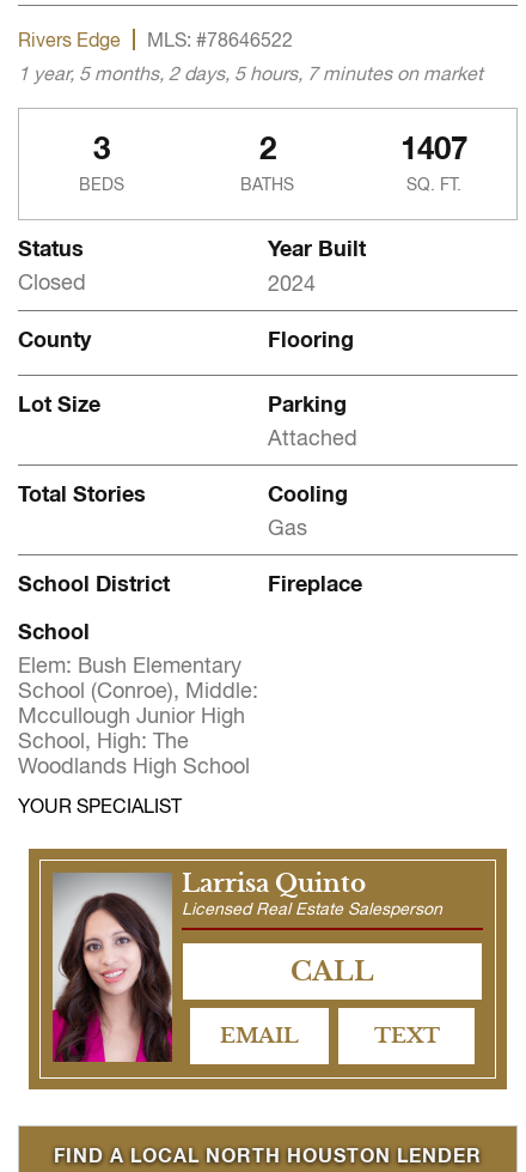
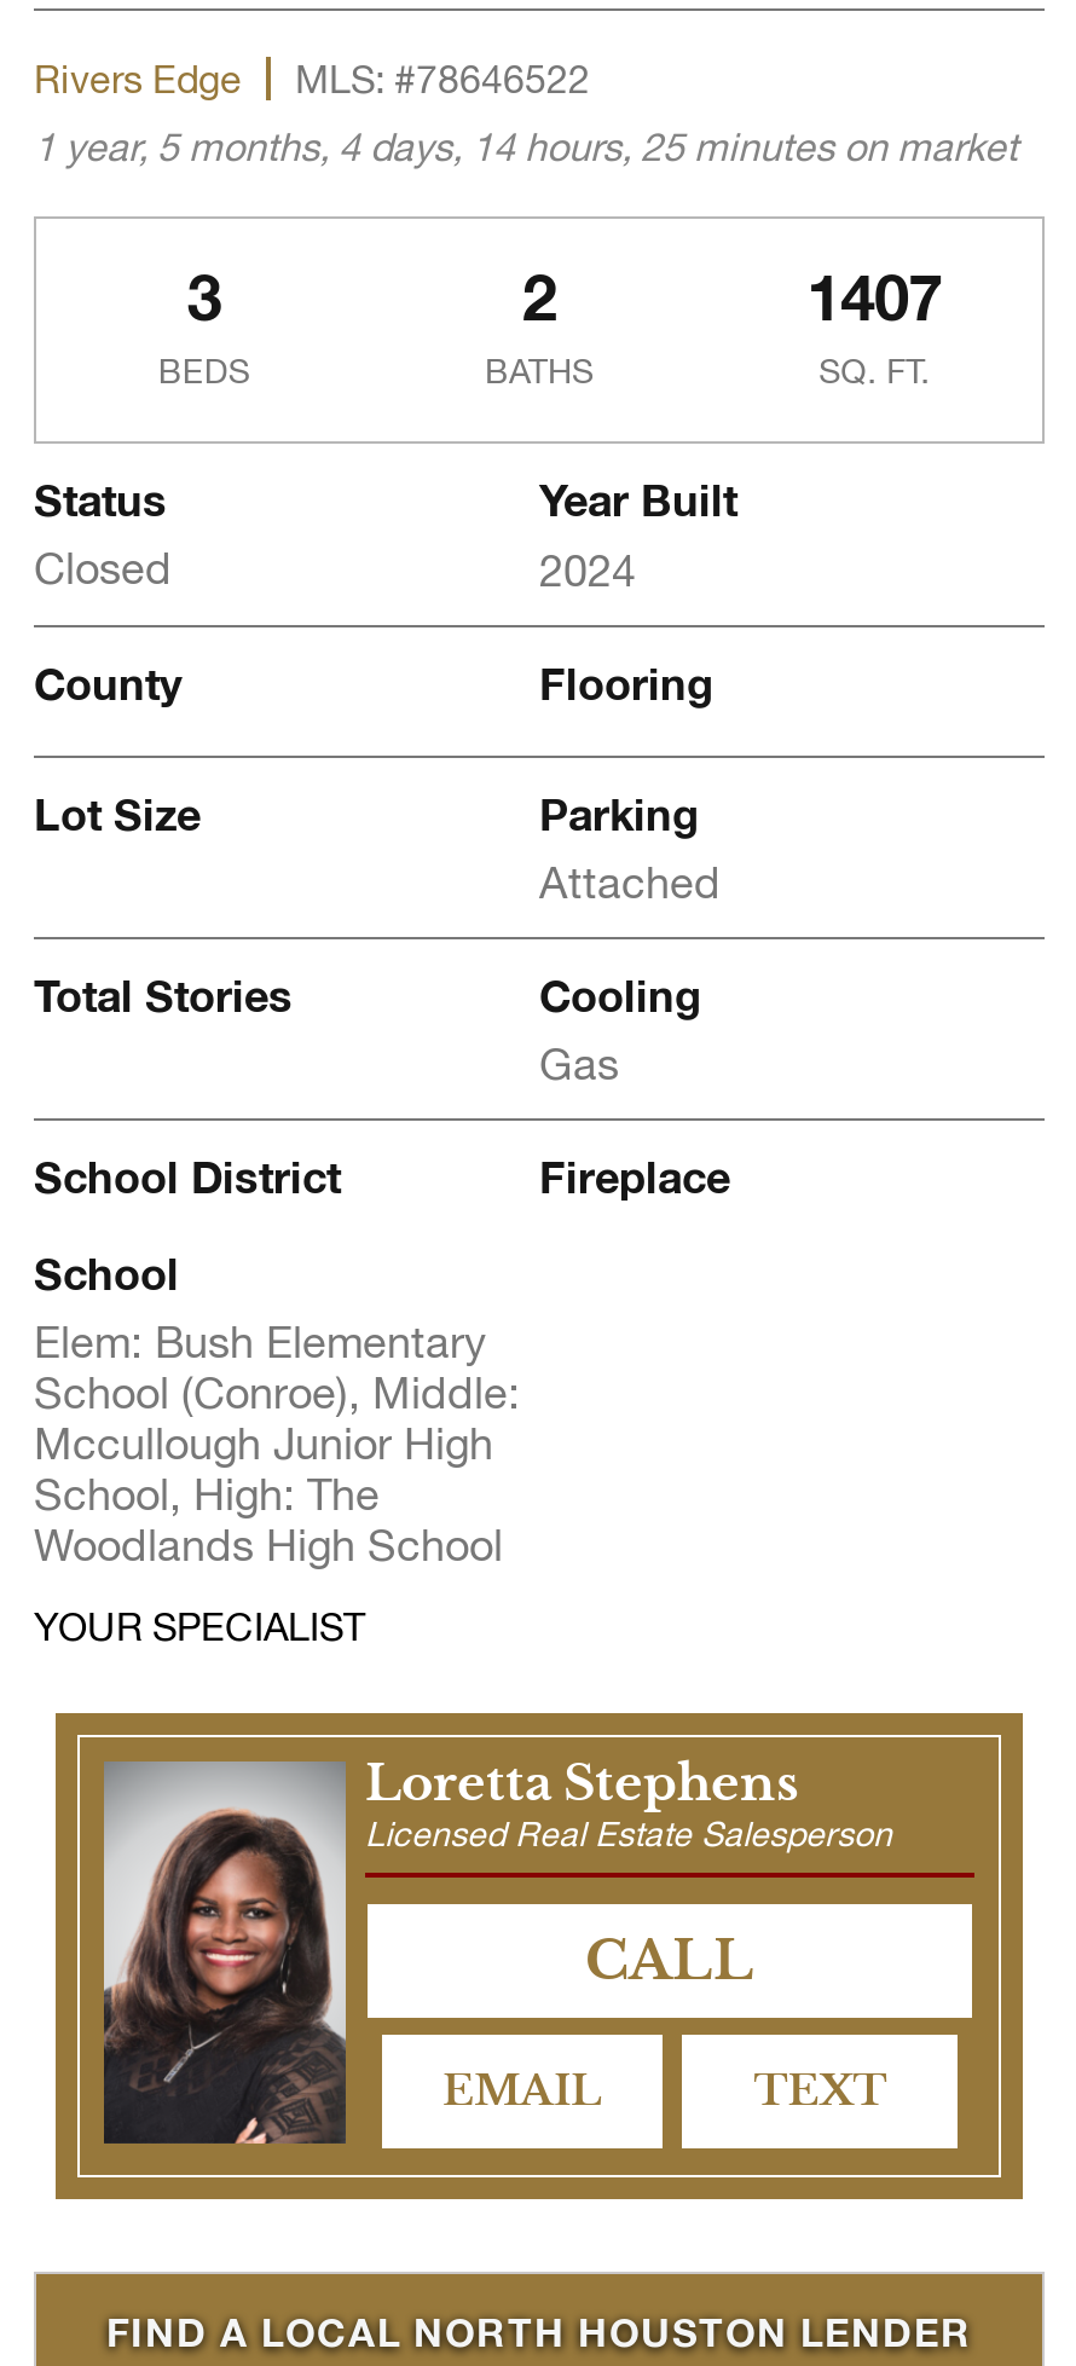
[18,63,483,84] 1 year, 5 months, 2 days, 5 hours, 7 minutes on market -> [34,125,1018,169] 1 year, 5 months, 4 days, 14 hours, 25 minutes on market
[51,869,366,1063] [image] | Larrisa Quinto -> [102,1755,798,2146] [image] | Loretta Stephens

